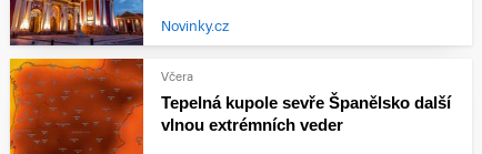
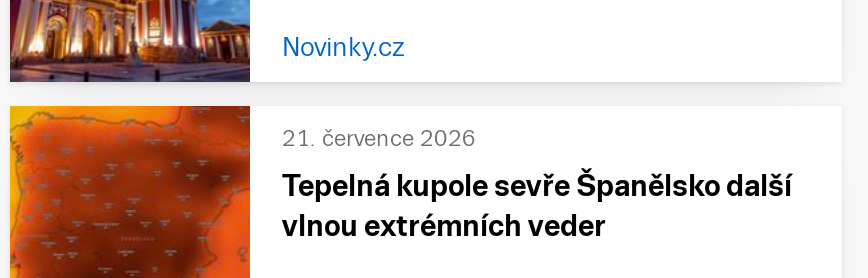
[161,70,193,83] Včera -> [282,126,476,150] 21. července 2026

